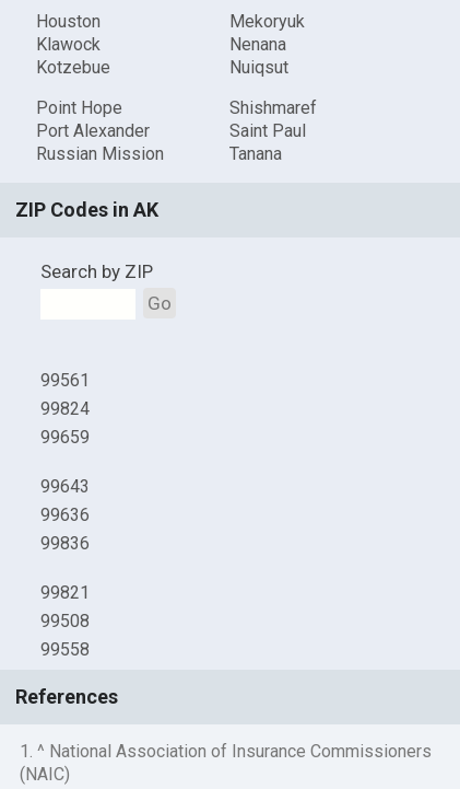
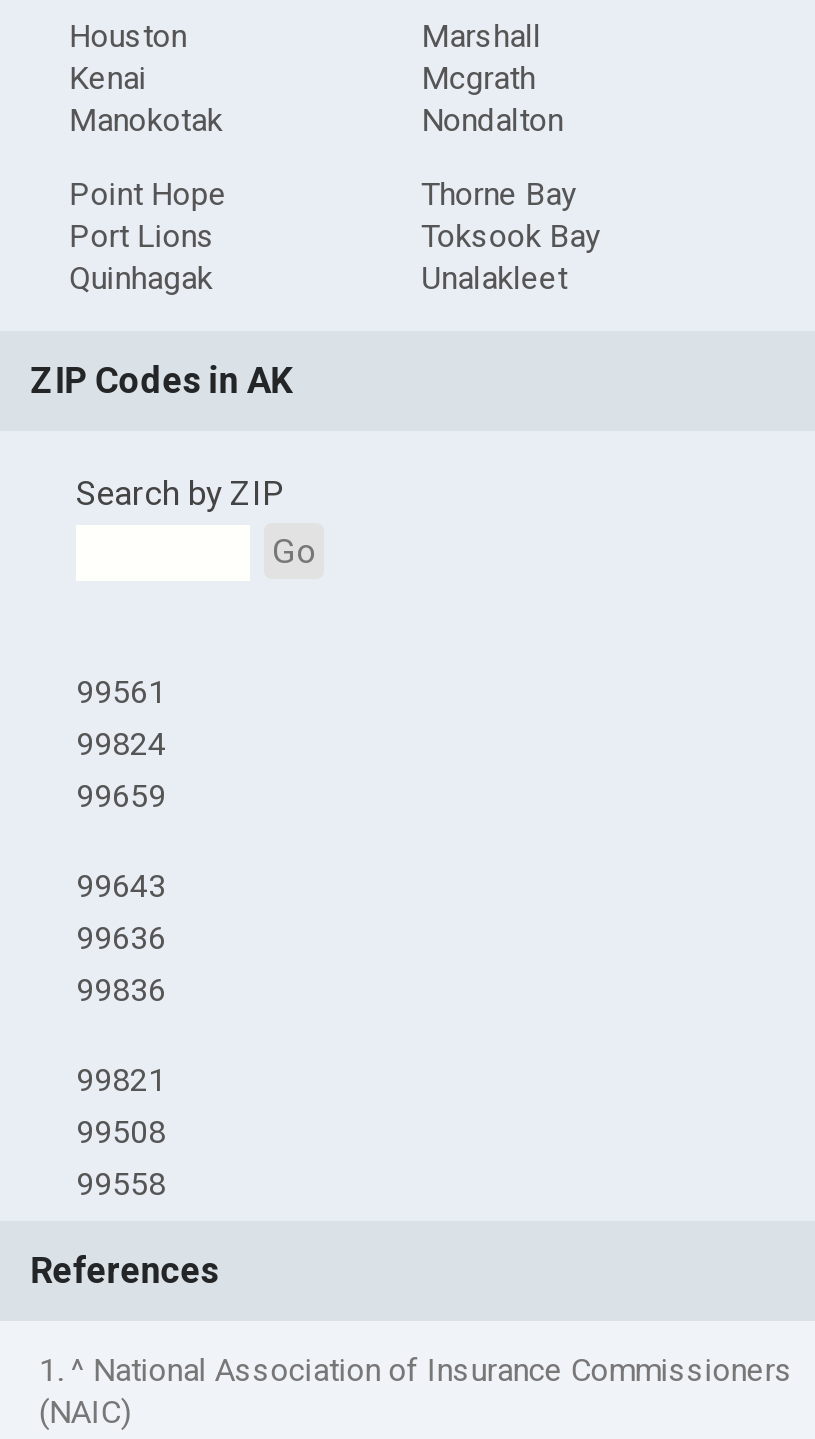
[229,11,304,77] Mekoryuk | Nenana | Nuiqsut -> [421,17,563,139] Marshall | Mcgrath | Nondalton
[36,34,111,77] Klawock | Kotzebue -> [69,59,223,139] Kenai | Manokotak
[229,98,316,164] Shishmaref | Saint Paul | Tanana -> [421,176,601,298] Thorne Bay | Toksook Bay | Unalakleet
[36,121,164,164] Port Alexander | Russian Mission -> [69,218,215,298] Port Lions | Quinhagak

